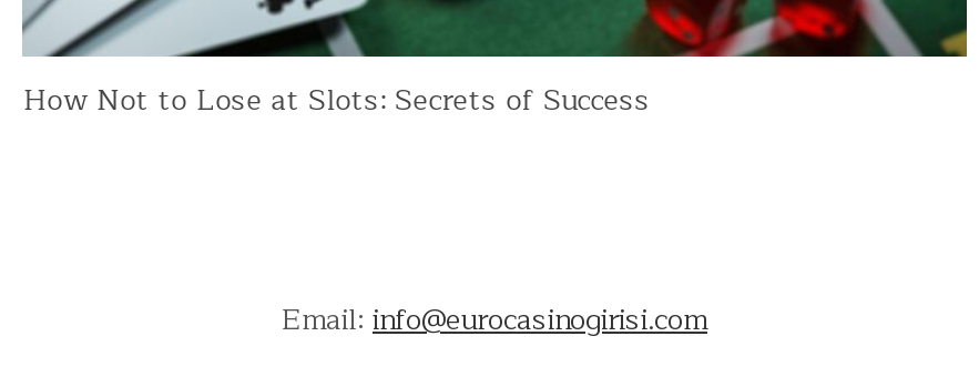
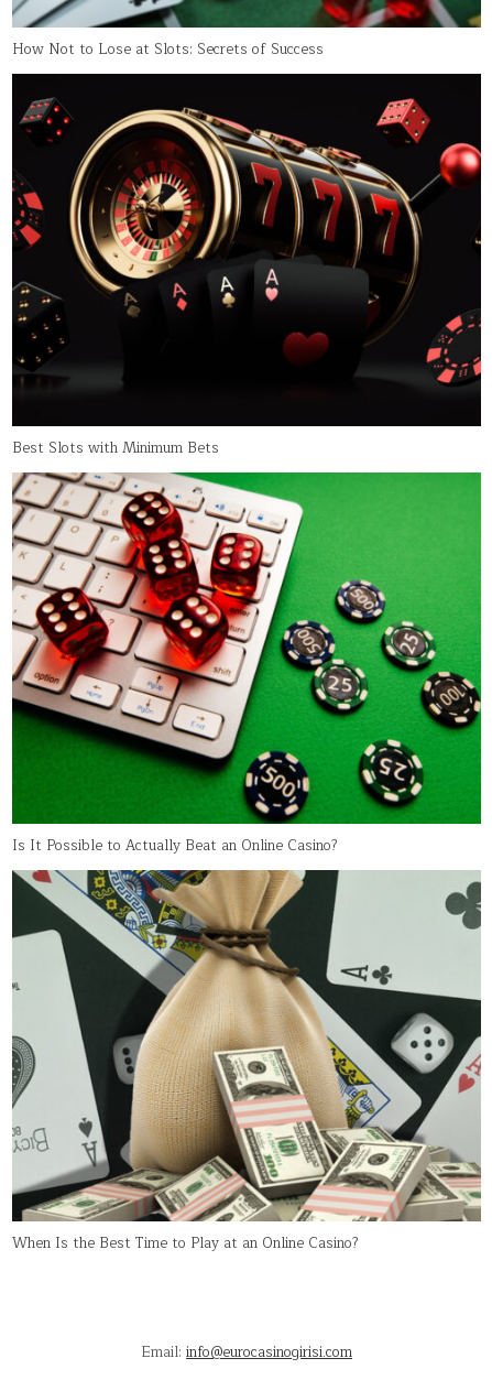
none -> [11,73,482,460] [image] | Best Slots with Minimum Bets
none -> [11,471,482,858] [image] | Is It Possible to Actually Beat an Online Casino?
none -> [11,869,482,1256] [image] | When Is the Best Time to Play at an Online Casino?

